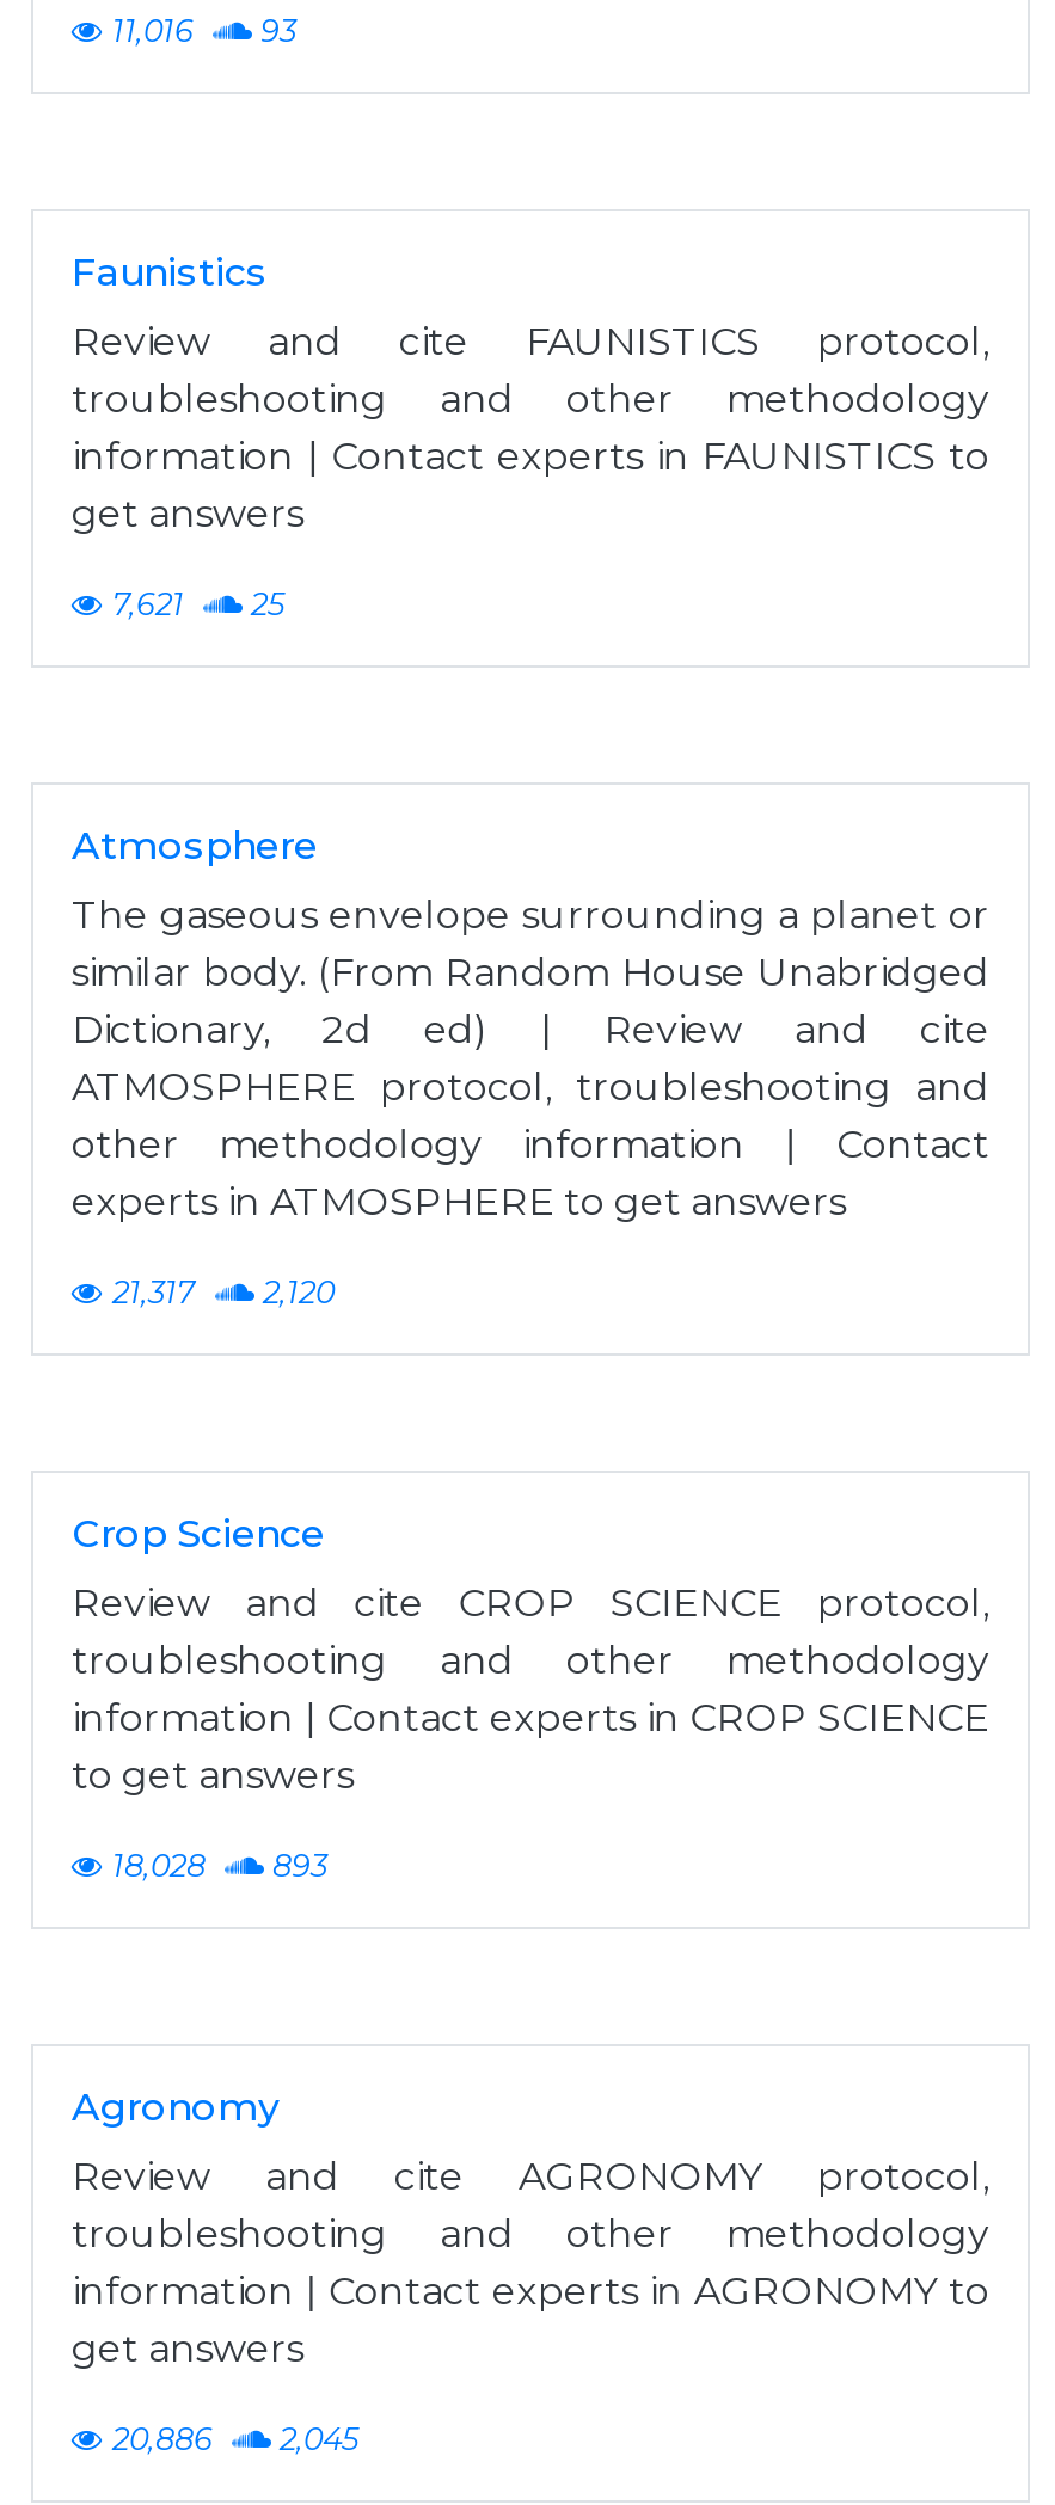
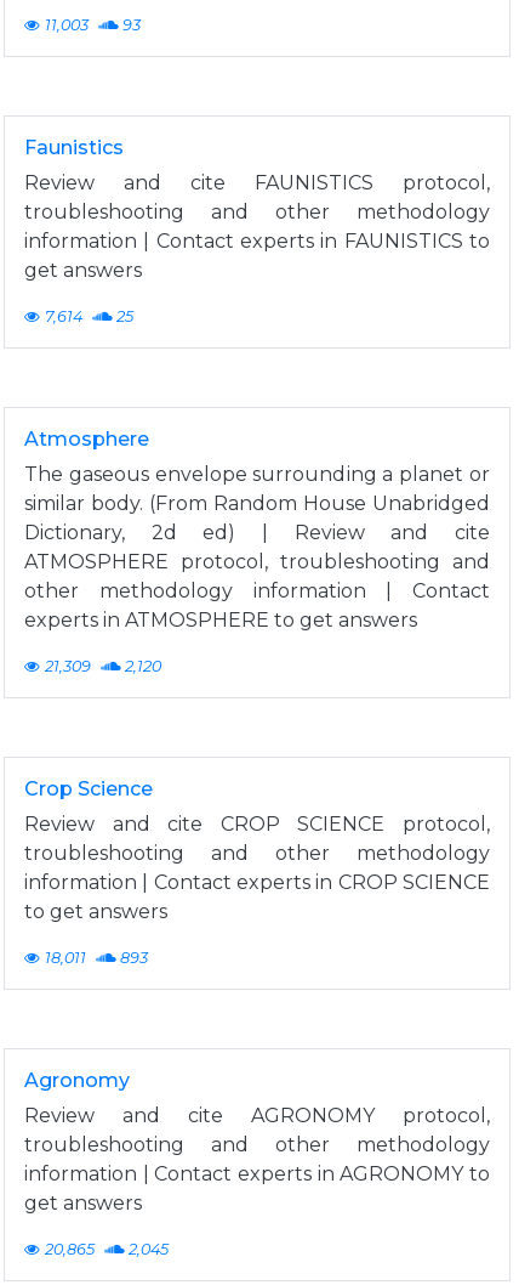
[112,12,296,48] 11,016 93 -> [45,15,141,34] 11,003 93
[112,586,284,622] 7,621 25 -> [45,307,133,325] 7,614 25
[112,1274,335,1310] 21,317 2,120 -> [45,657,161,675] 21,309 2,120
[112,1847,327,1883] 18,028 893 -> [45,948,148,966] 18,011 893
[112,2421,358,2457] 20,886 2,045 -> [45,1240,169,1258] 20,865 2,045

